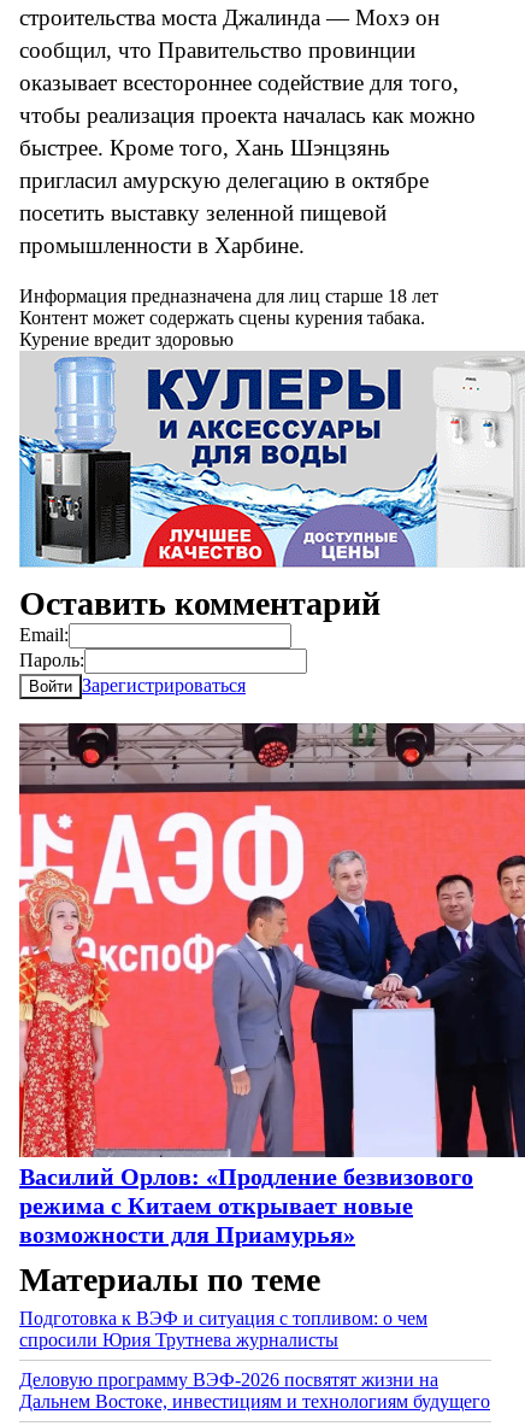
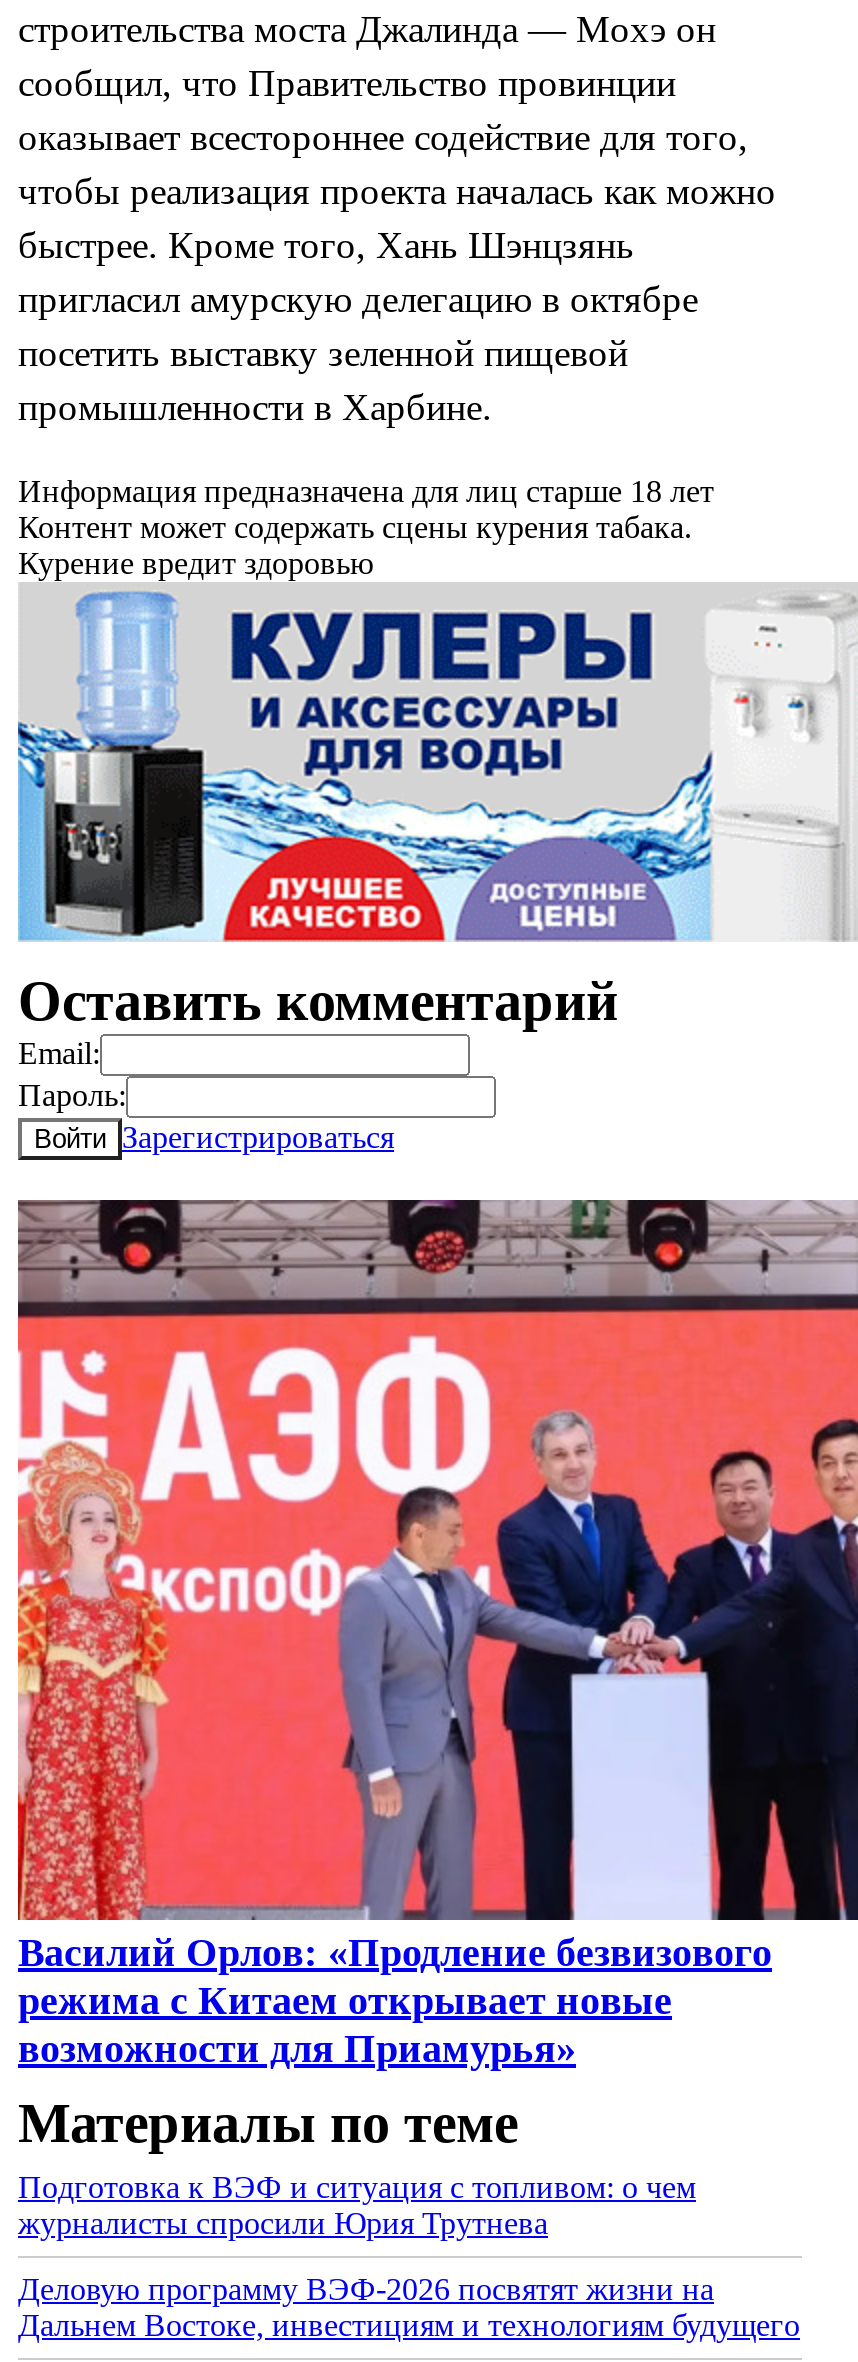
[19,1330,338,1350] спросили Юрия Трутнева журналисты -> [18,2207,548,2241] журналисты спросили Юрия Трутнева

